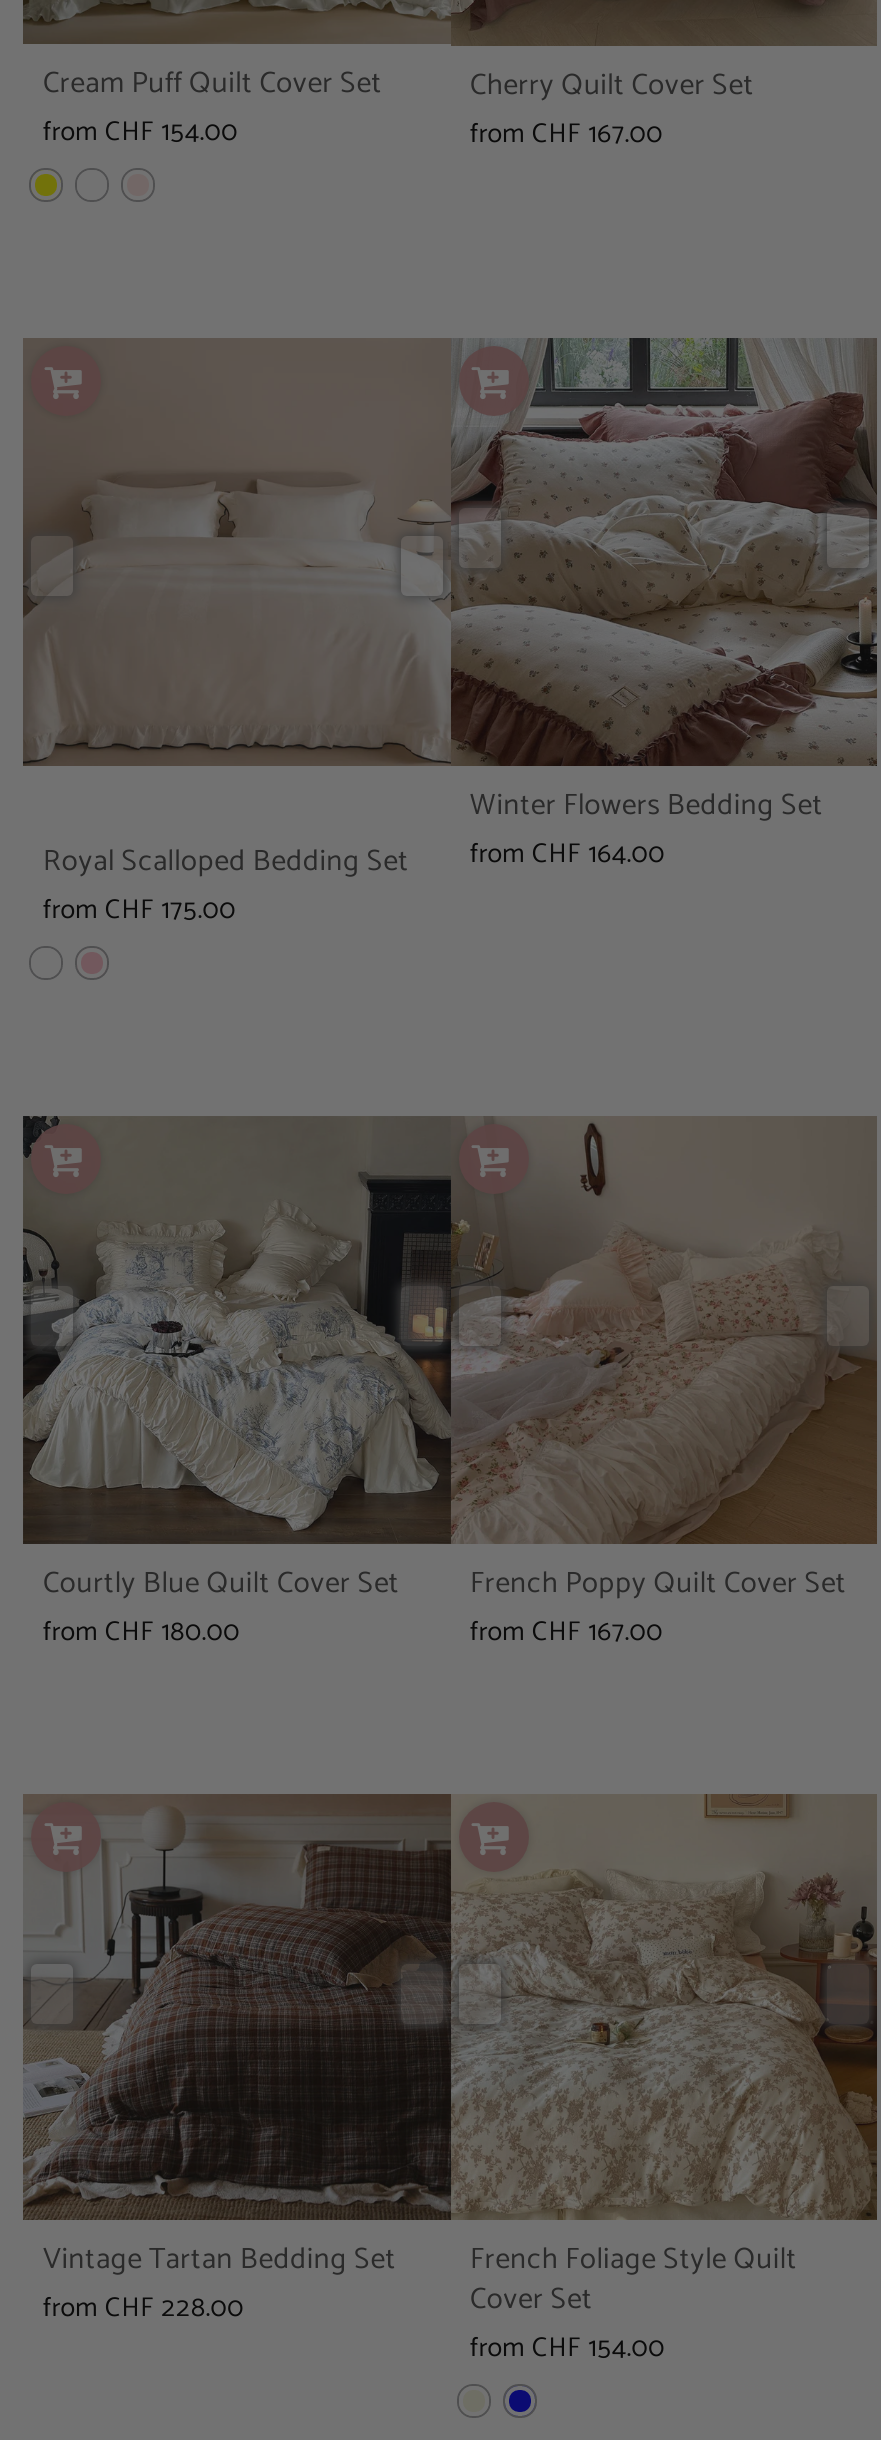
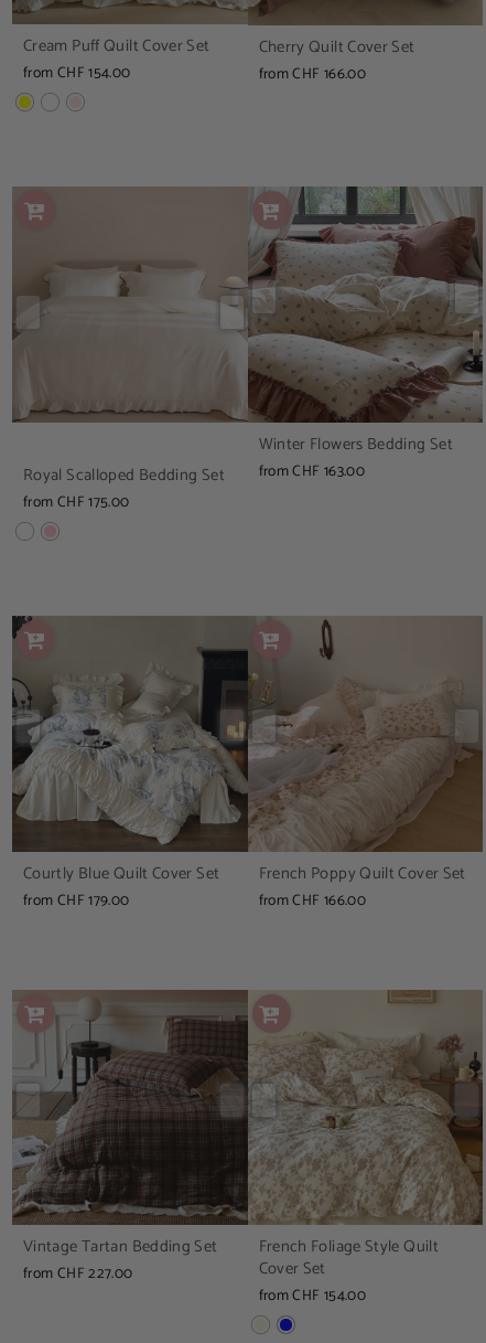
[470,112,663,156] from CHF 167.00 -> [258,62,366,86] from CHF 166.00
[43,832,665,887] Royal Scalloped Bedding Set from CHF 164.00 -> [23,459,365,489] Royal Scalloped Bedding Set from CHF 163.00
[43,1610,240,1654] from CHF 180.00 -> [23,888,129,912] from CHF 179.00
[470,1610,663,1654] from CHF 167.00 -> [258,888,366,912] from CHF 166.00
[43,2287,244,2331] from CHF 228.00 -> [23,1262,133,1286] from CHF 227.00

